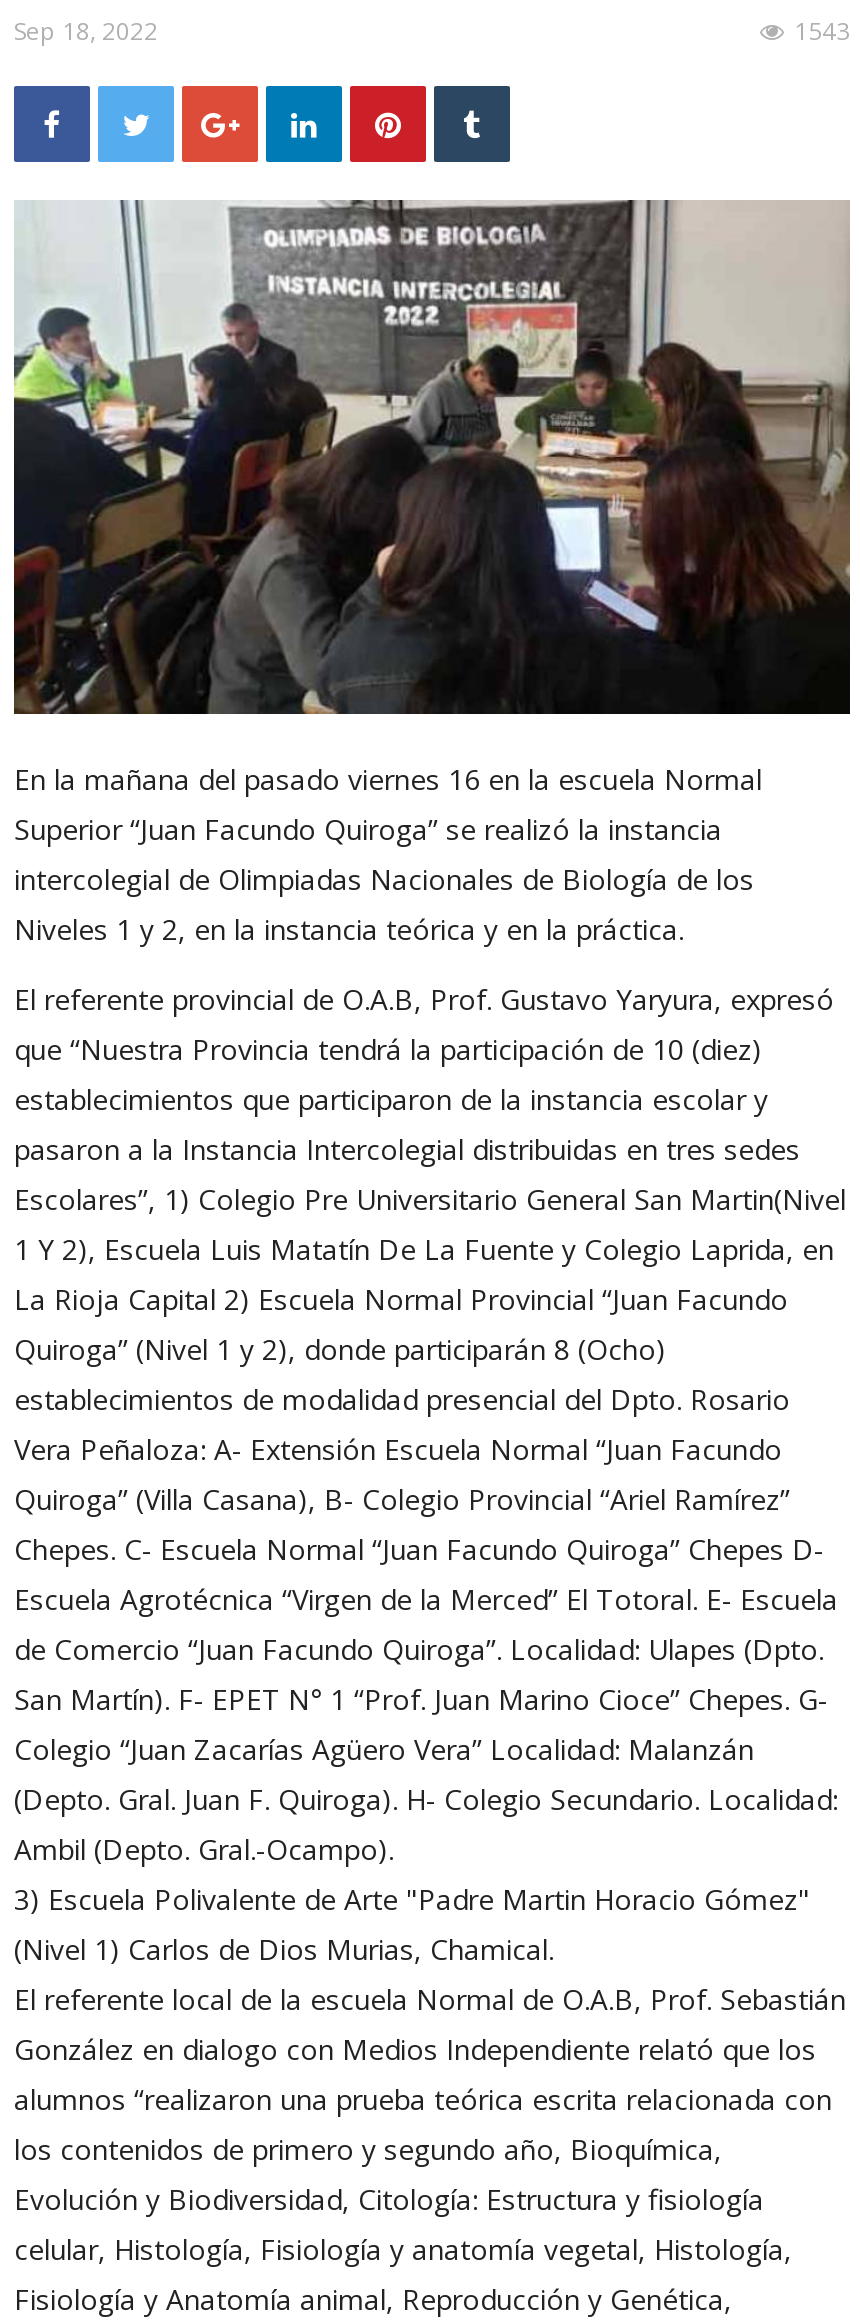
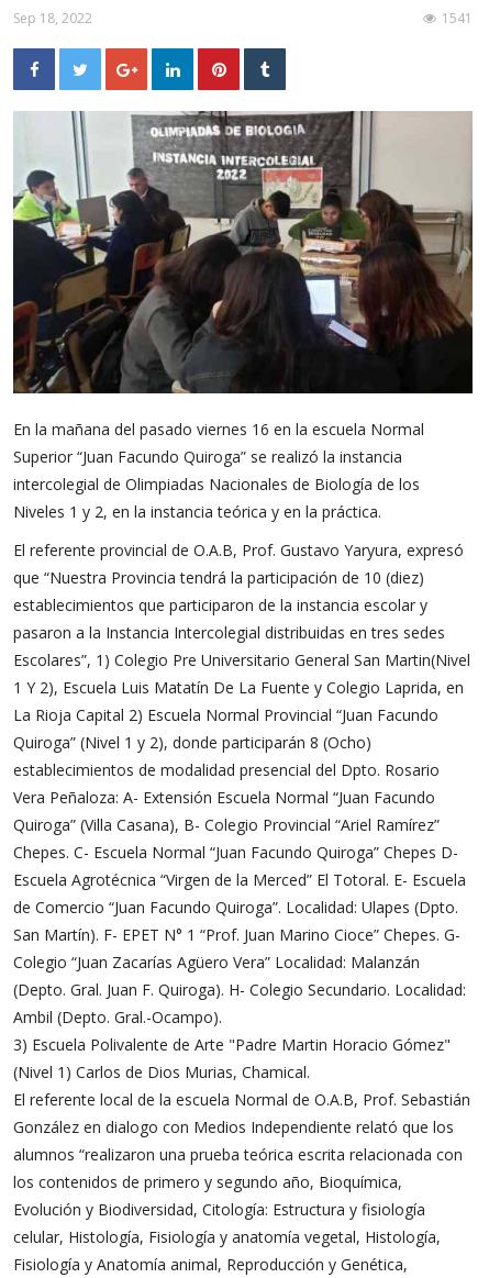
[794,14,850,48] 1543 -> [442,9,473,27] 1541

